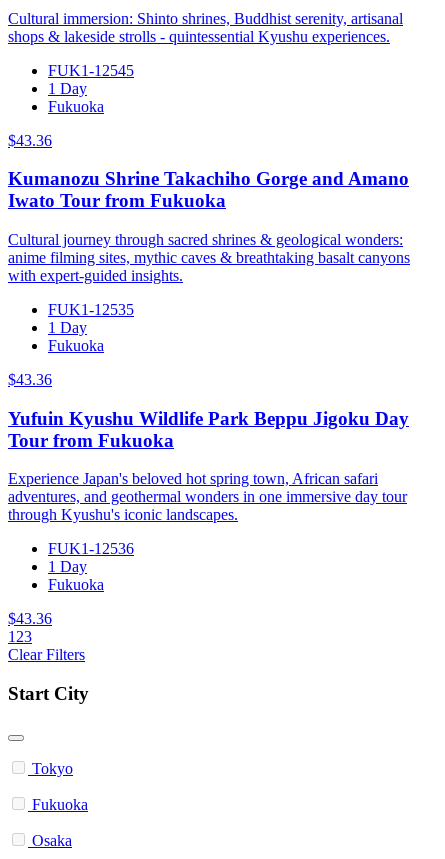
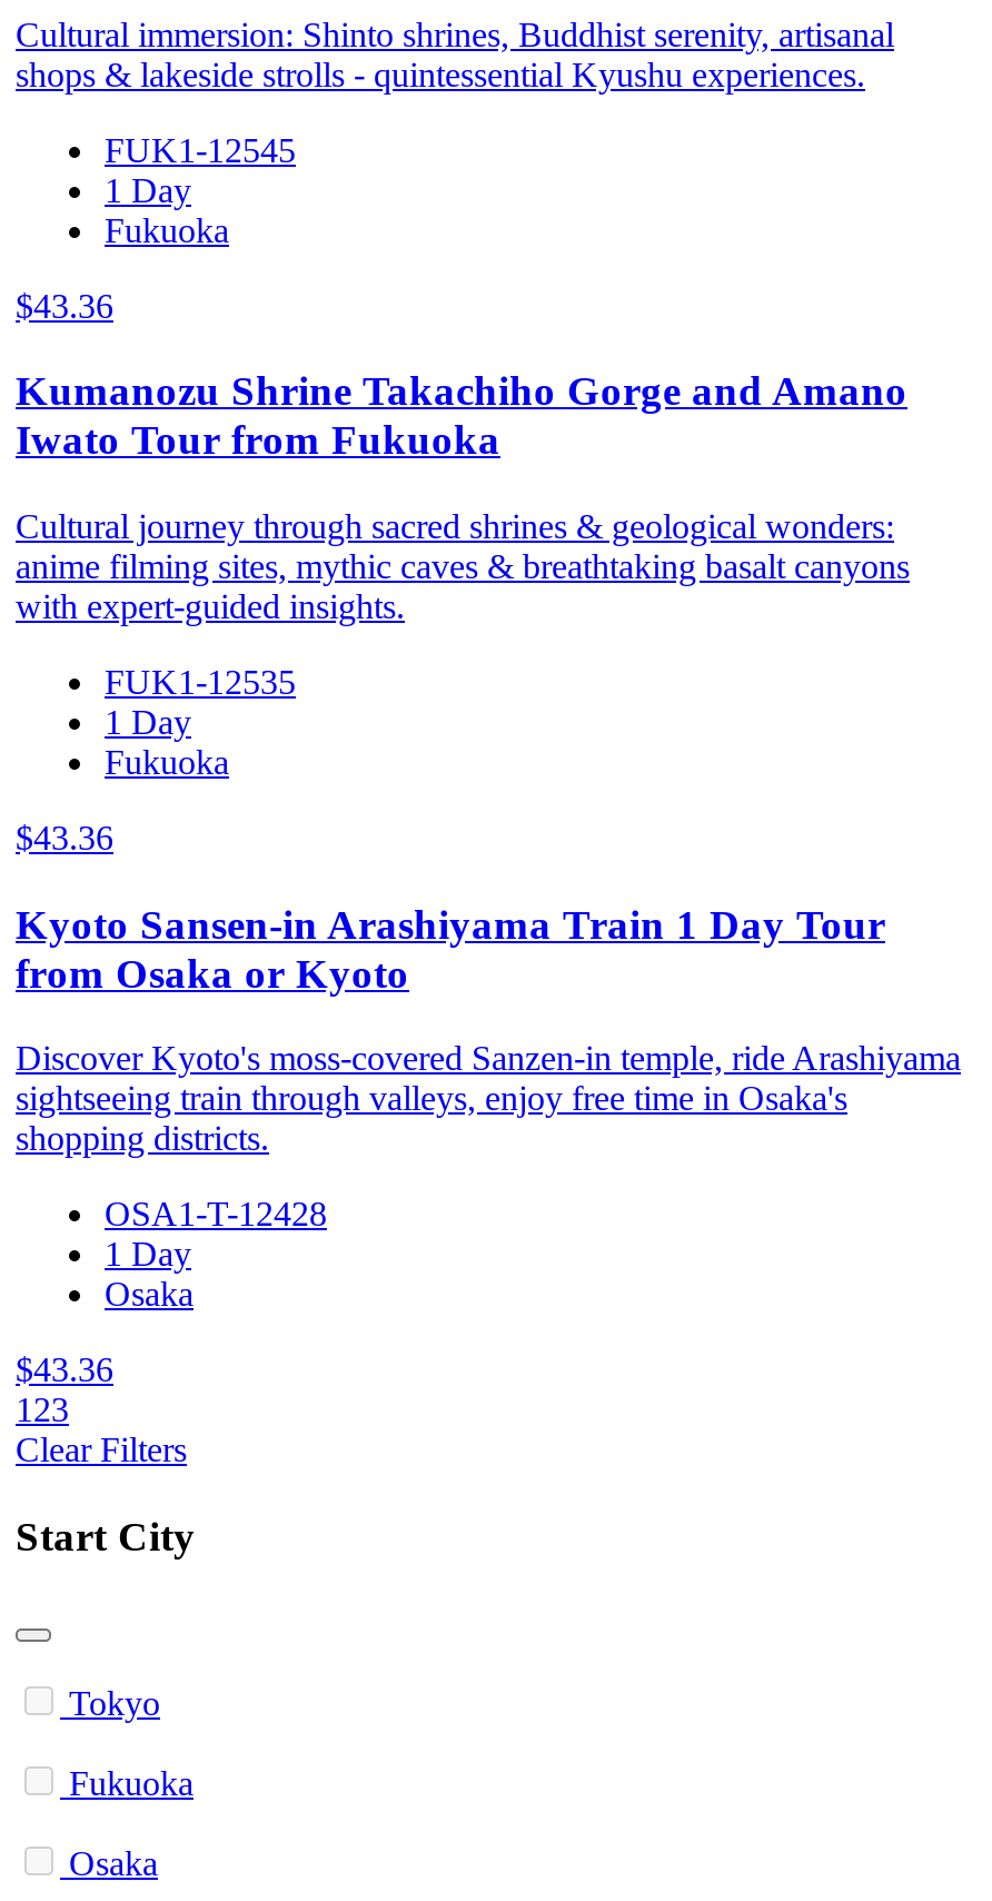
[8,408,409,451] Yufuin Kyushu Wildlife Park Beppu Jigoku Day | Tour from Fukuoka -> [16,900,885,996] Kyoto Sansen-in Arashiyama Train 1 Day Tour | from Osaka or Kyoto
[8,470,407,523] Experience Japan's beloved hot spring town, African safari | adventures, and geothermal wonders in one immersive day tour | through Kyushu's iconic landscapes. -> [16,1040,961,1158] Discover Kyoto's moss-covered Sanzen-in temple, ride Arashiyama | sightseeing train through valleys, enjoy free time in Osaka's | shopping districts.
[48,540,134,557] FUK1-12536 -> [105,1196,327,1233] OSA1-T-12428
[48,576,104,593] Fukuoka -> [105,1276,194,1313] Osaka

